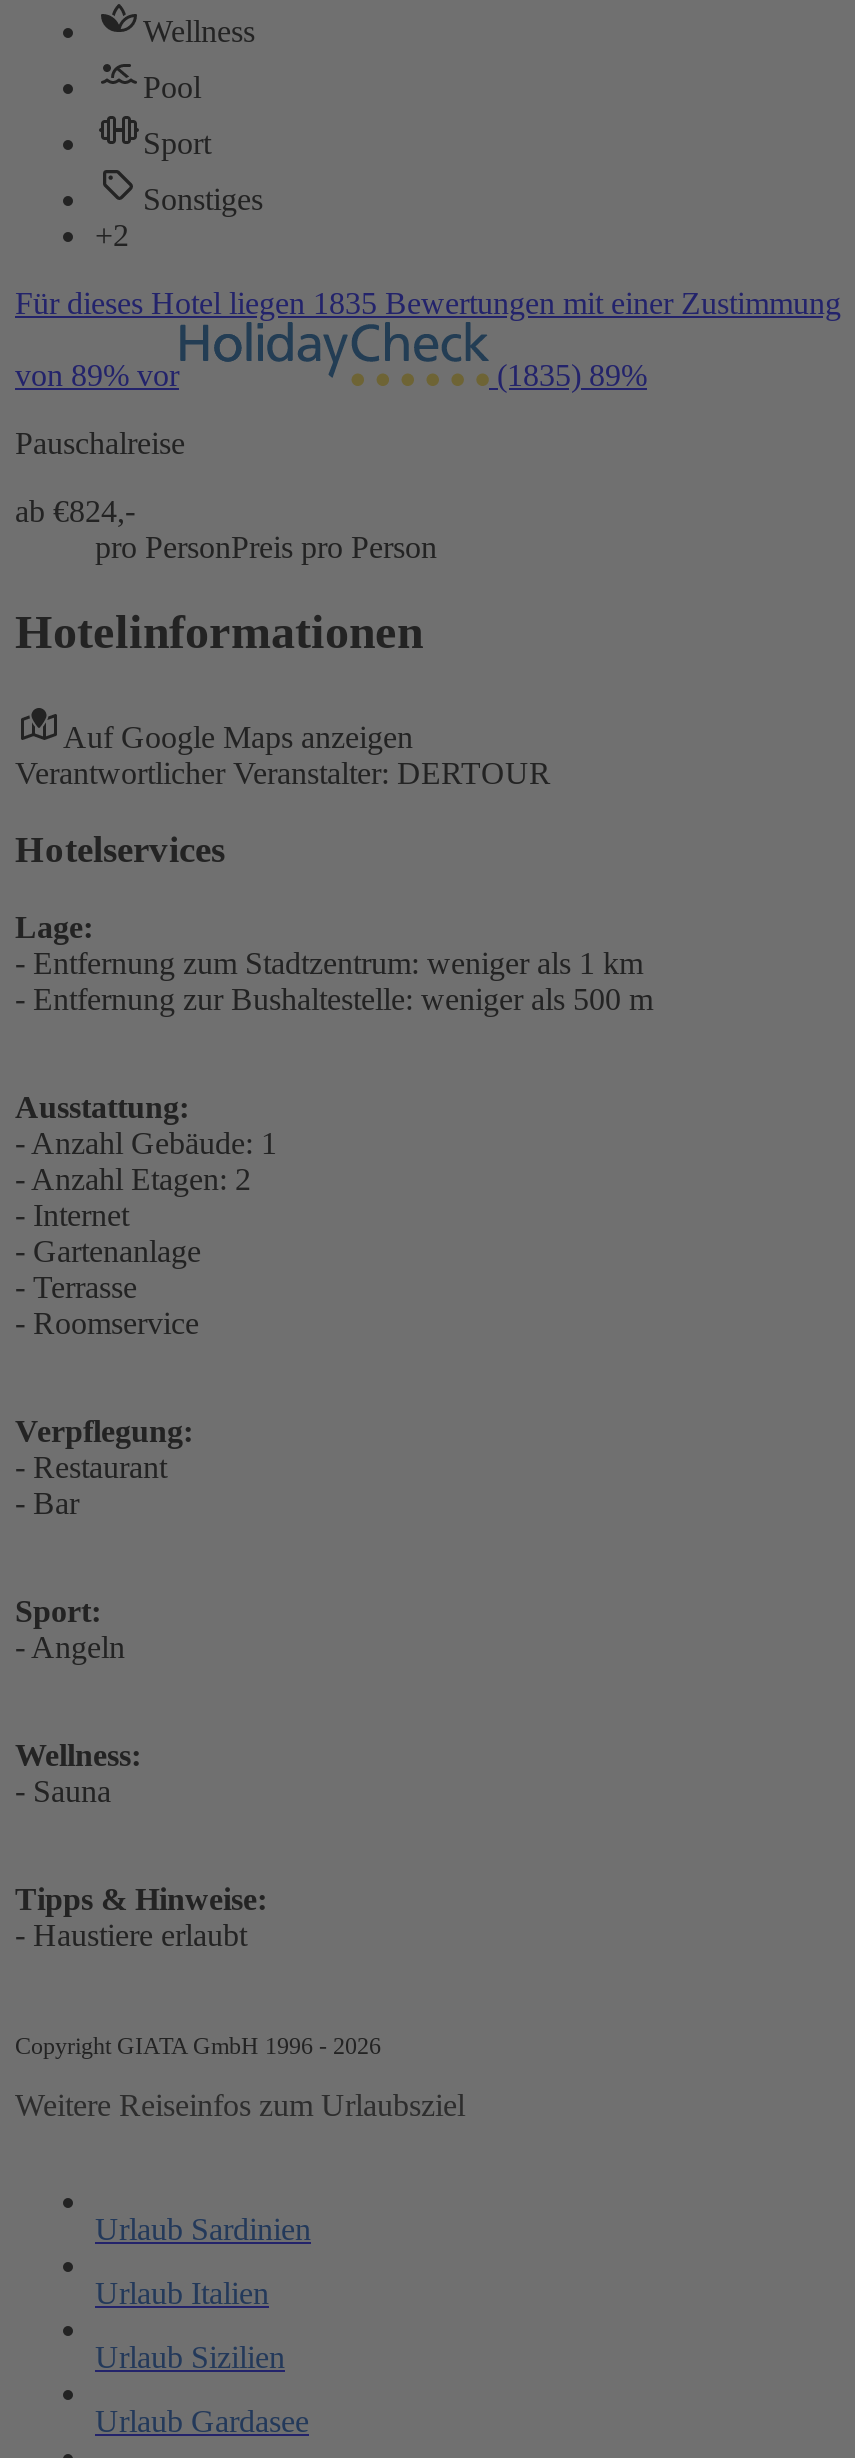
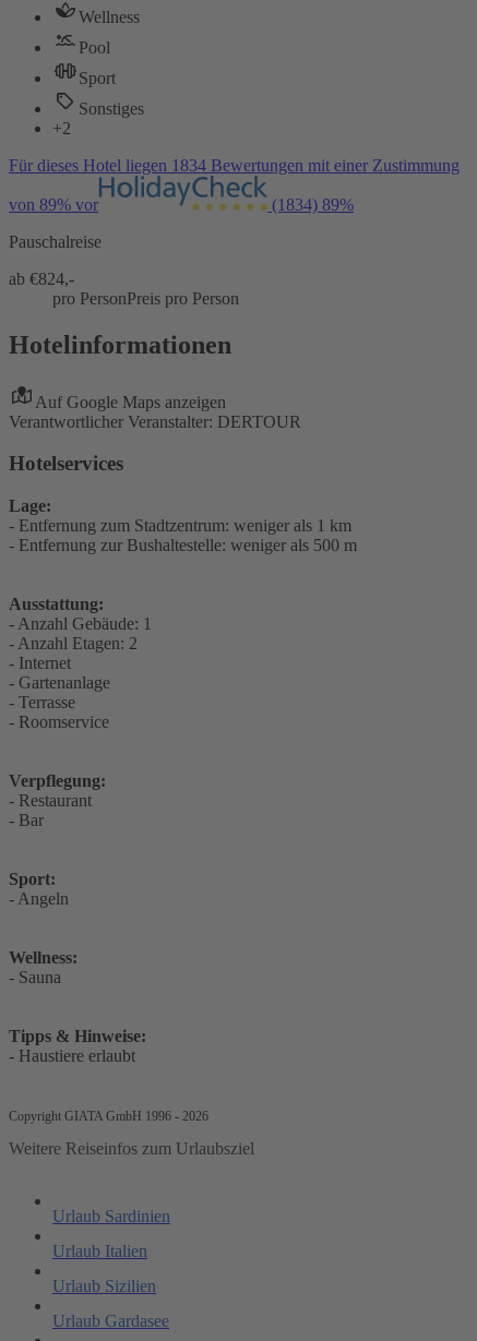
[15,286,841,320] Für dieses Hotel liegen 1835 Bewertungen mit einer Zustimmung -> [9,156,460,174] Für dieses Hotel liegen 1834 Bewertungen mit einer Zustimmung
[489,358,647,392] (1835) 89% -> [267,195,354,214] (1834) 89%

